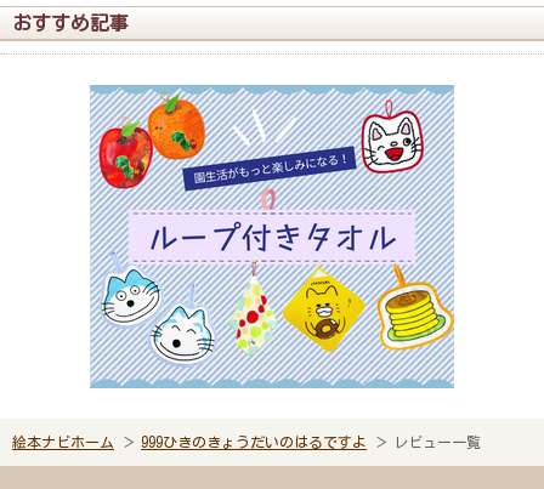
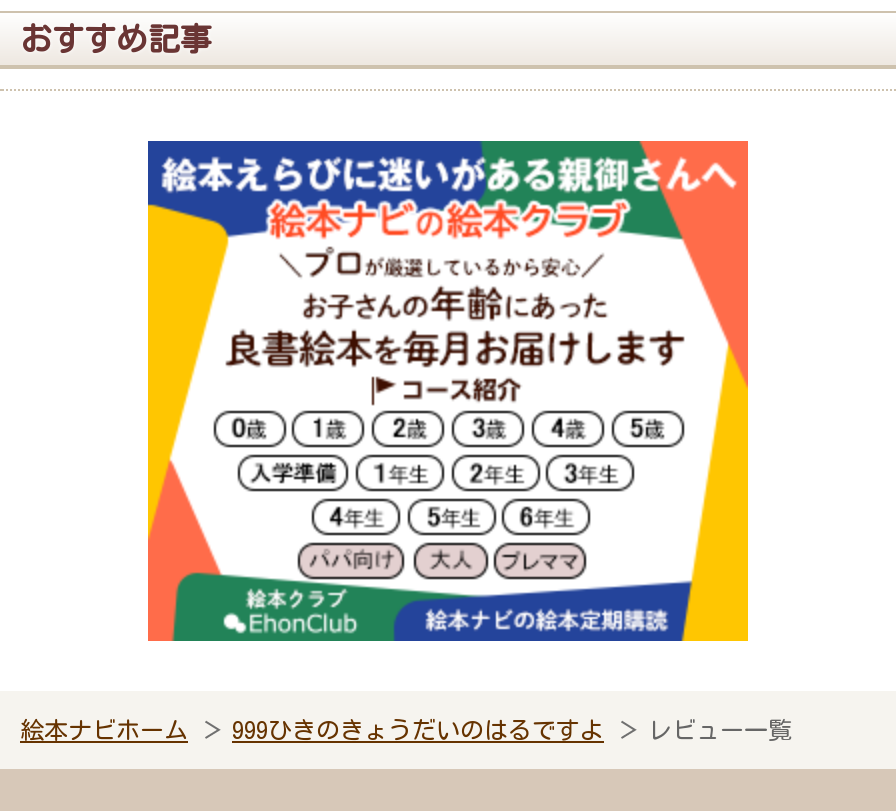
[90,84,455,390] [image] -> [146,139,750,643] [image]

